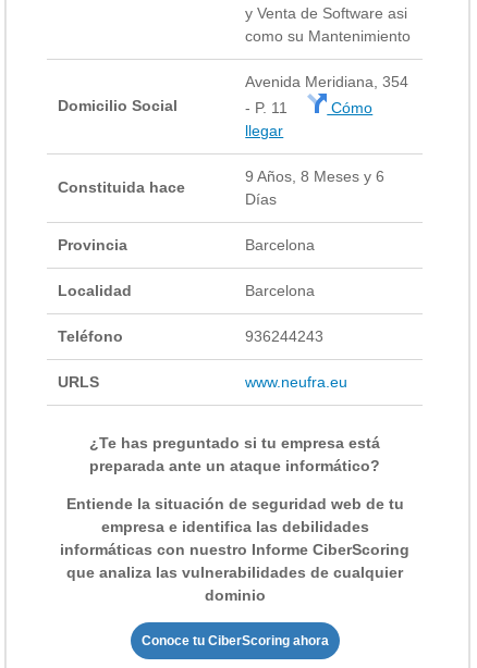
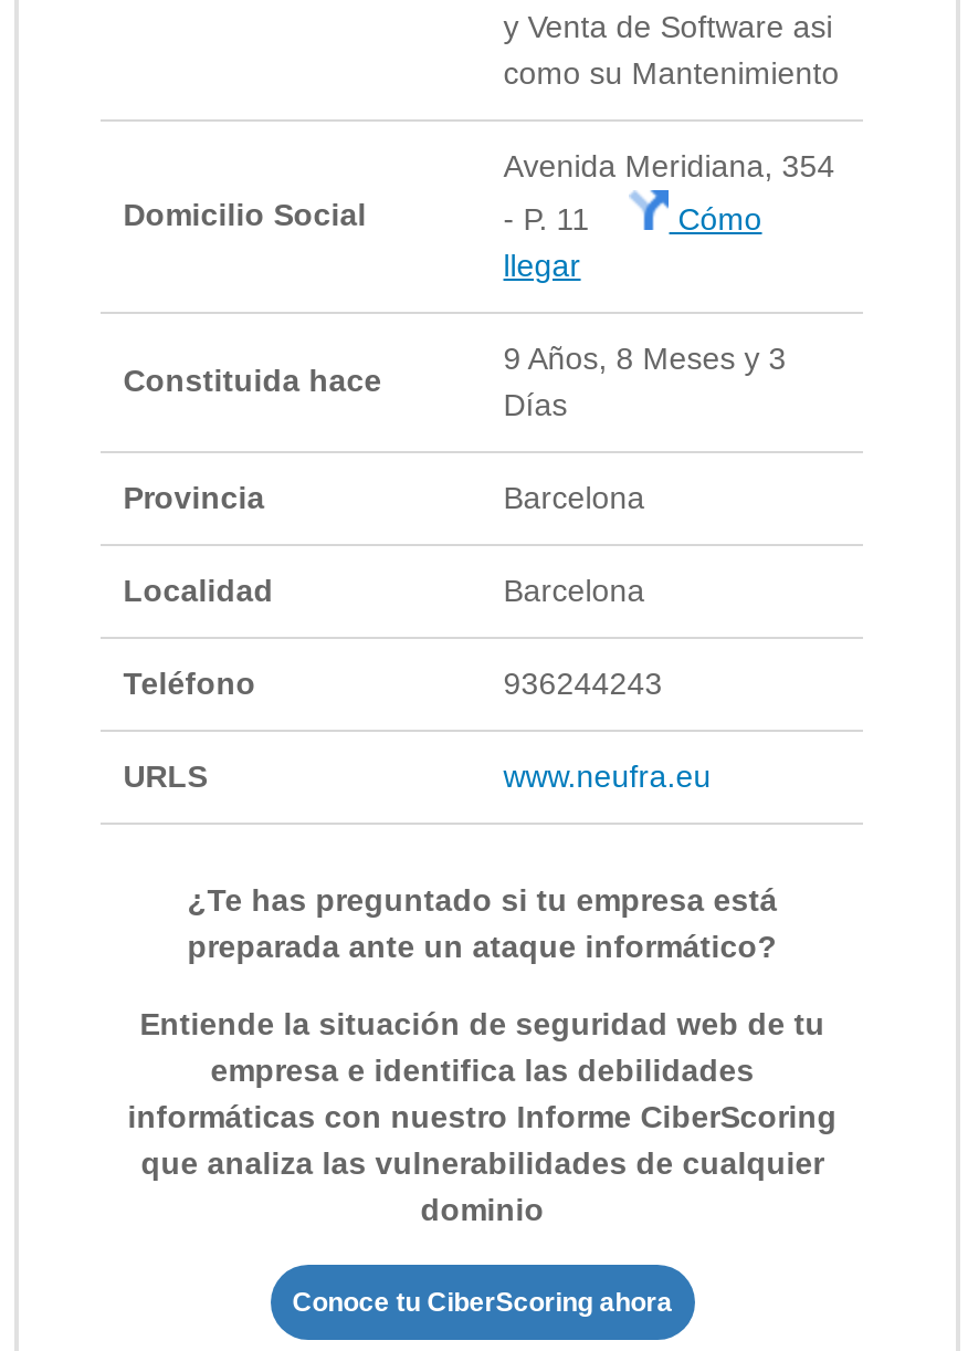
[245,167,385,185] 9 Años, 8 Meses y 6 -> [503,340,786,376] 9 Años, 8 Meses y 3

